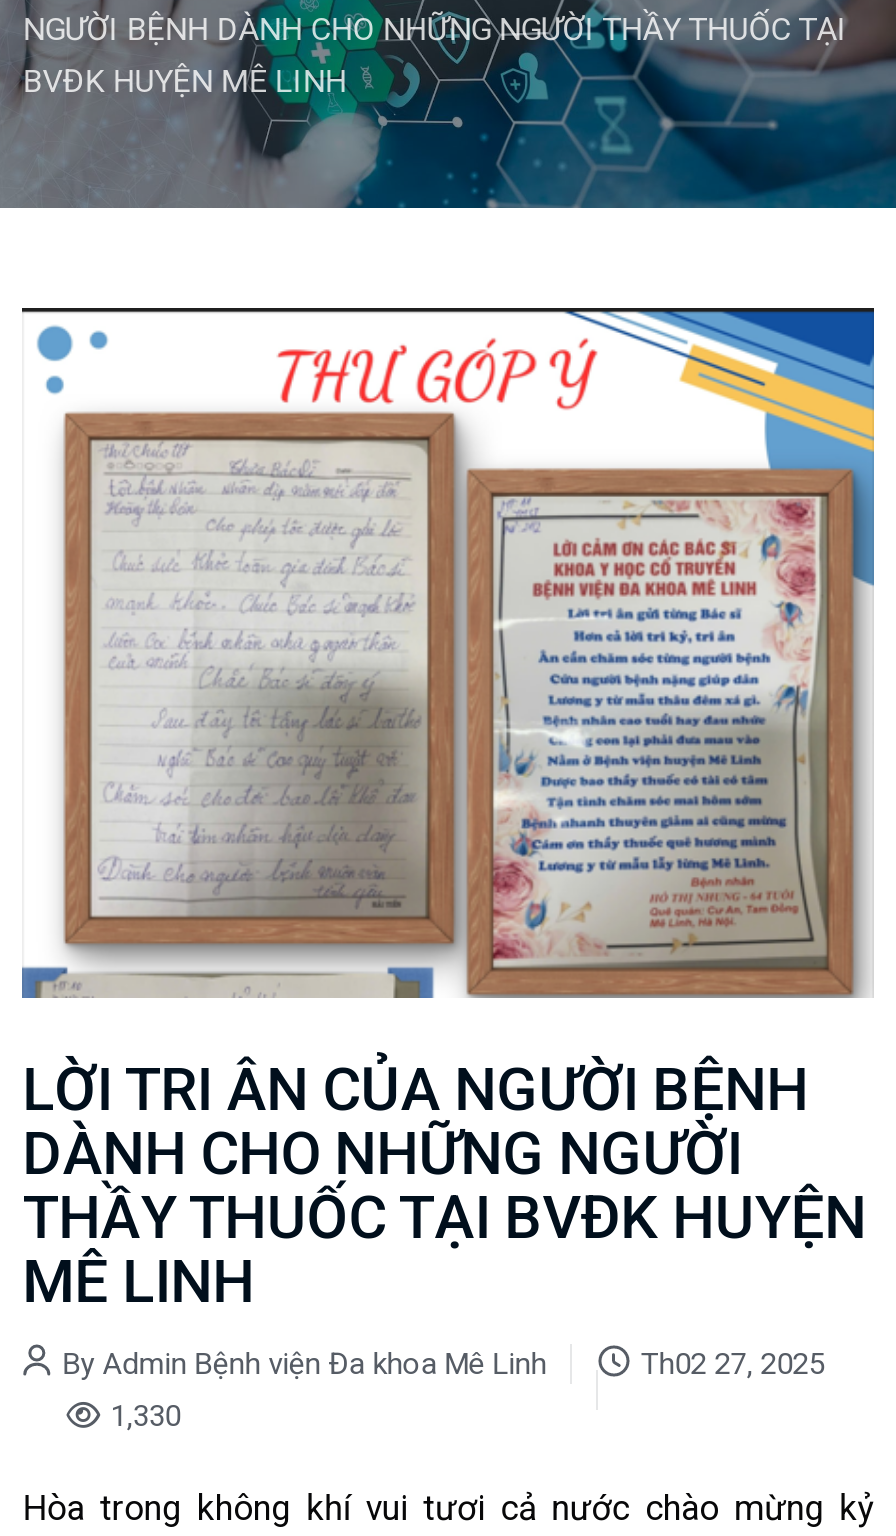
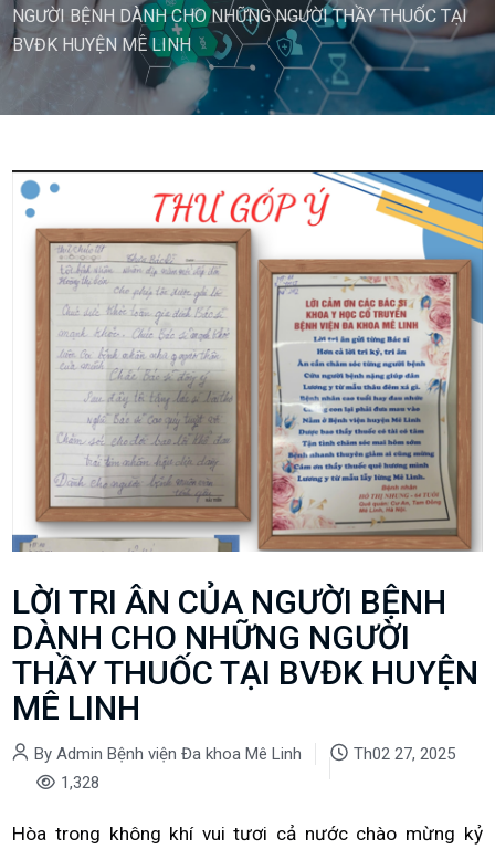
[102,1397,180,1433] 1,330 -> [57,772,100,792] 1,328

